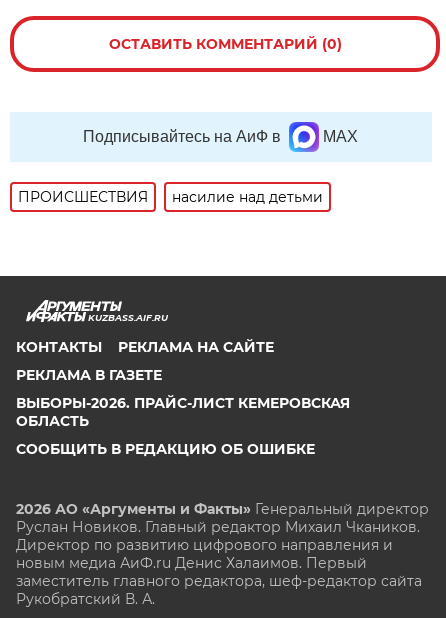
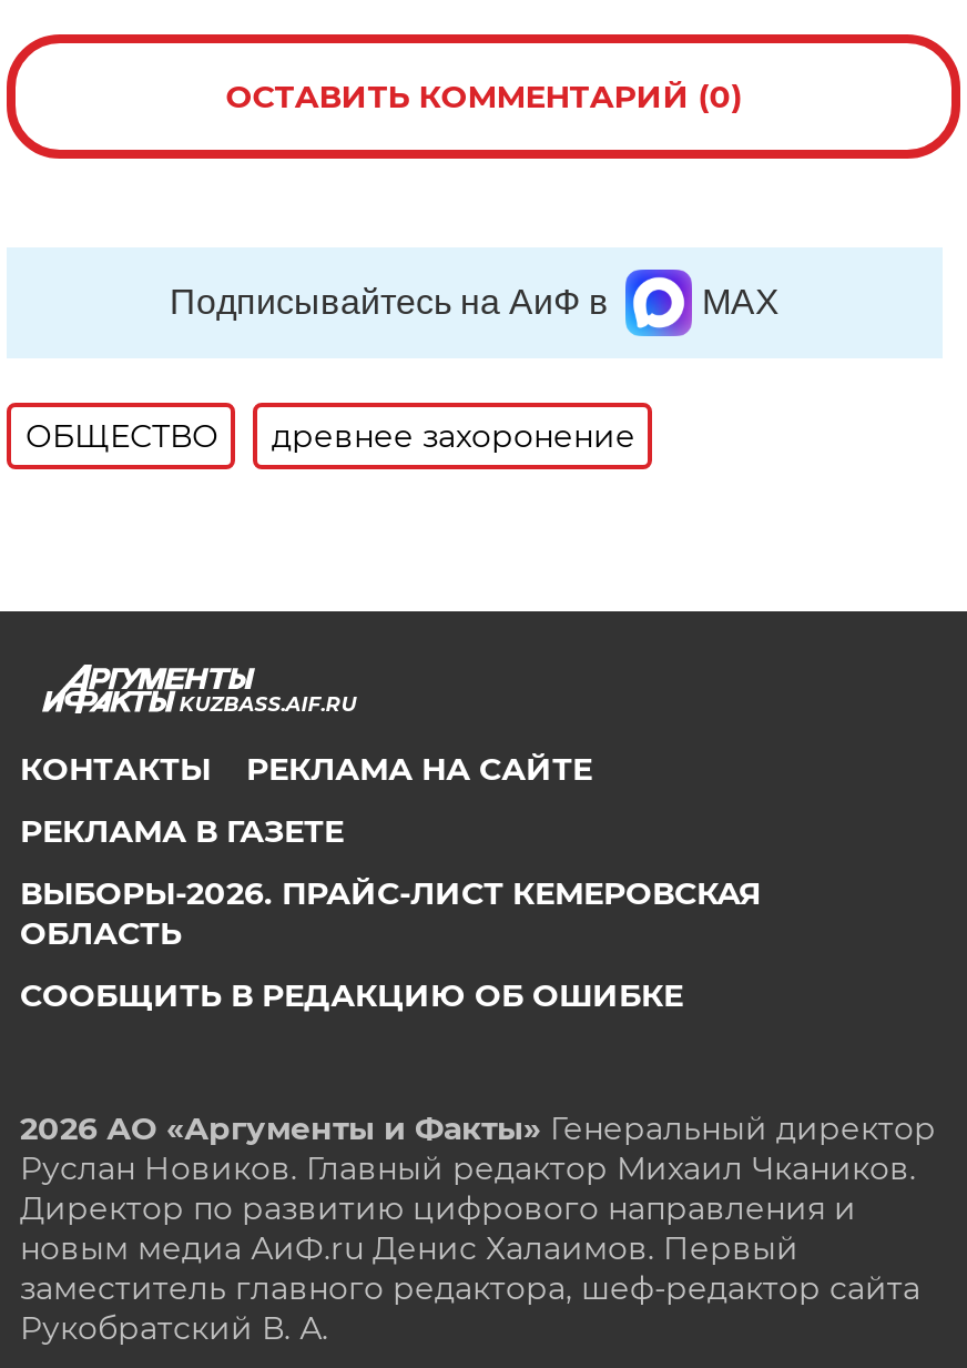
[18,188,323,206] ПРОИСШЕСТВИЯ | насилие над детьми -> [25,416,635,456] ОБЩЕСТВО | древнее захоронение

